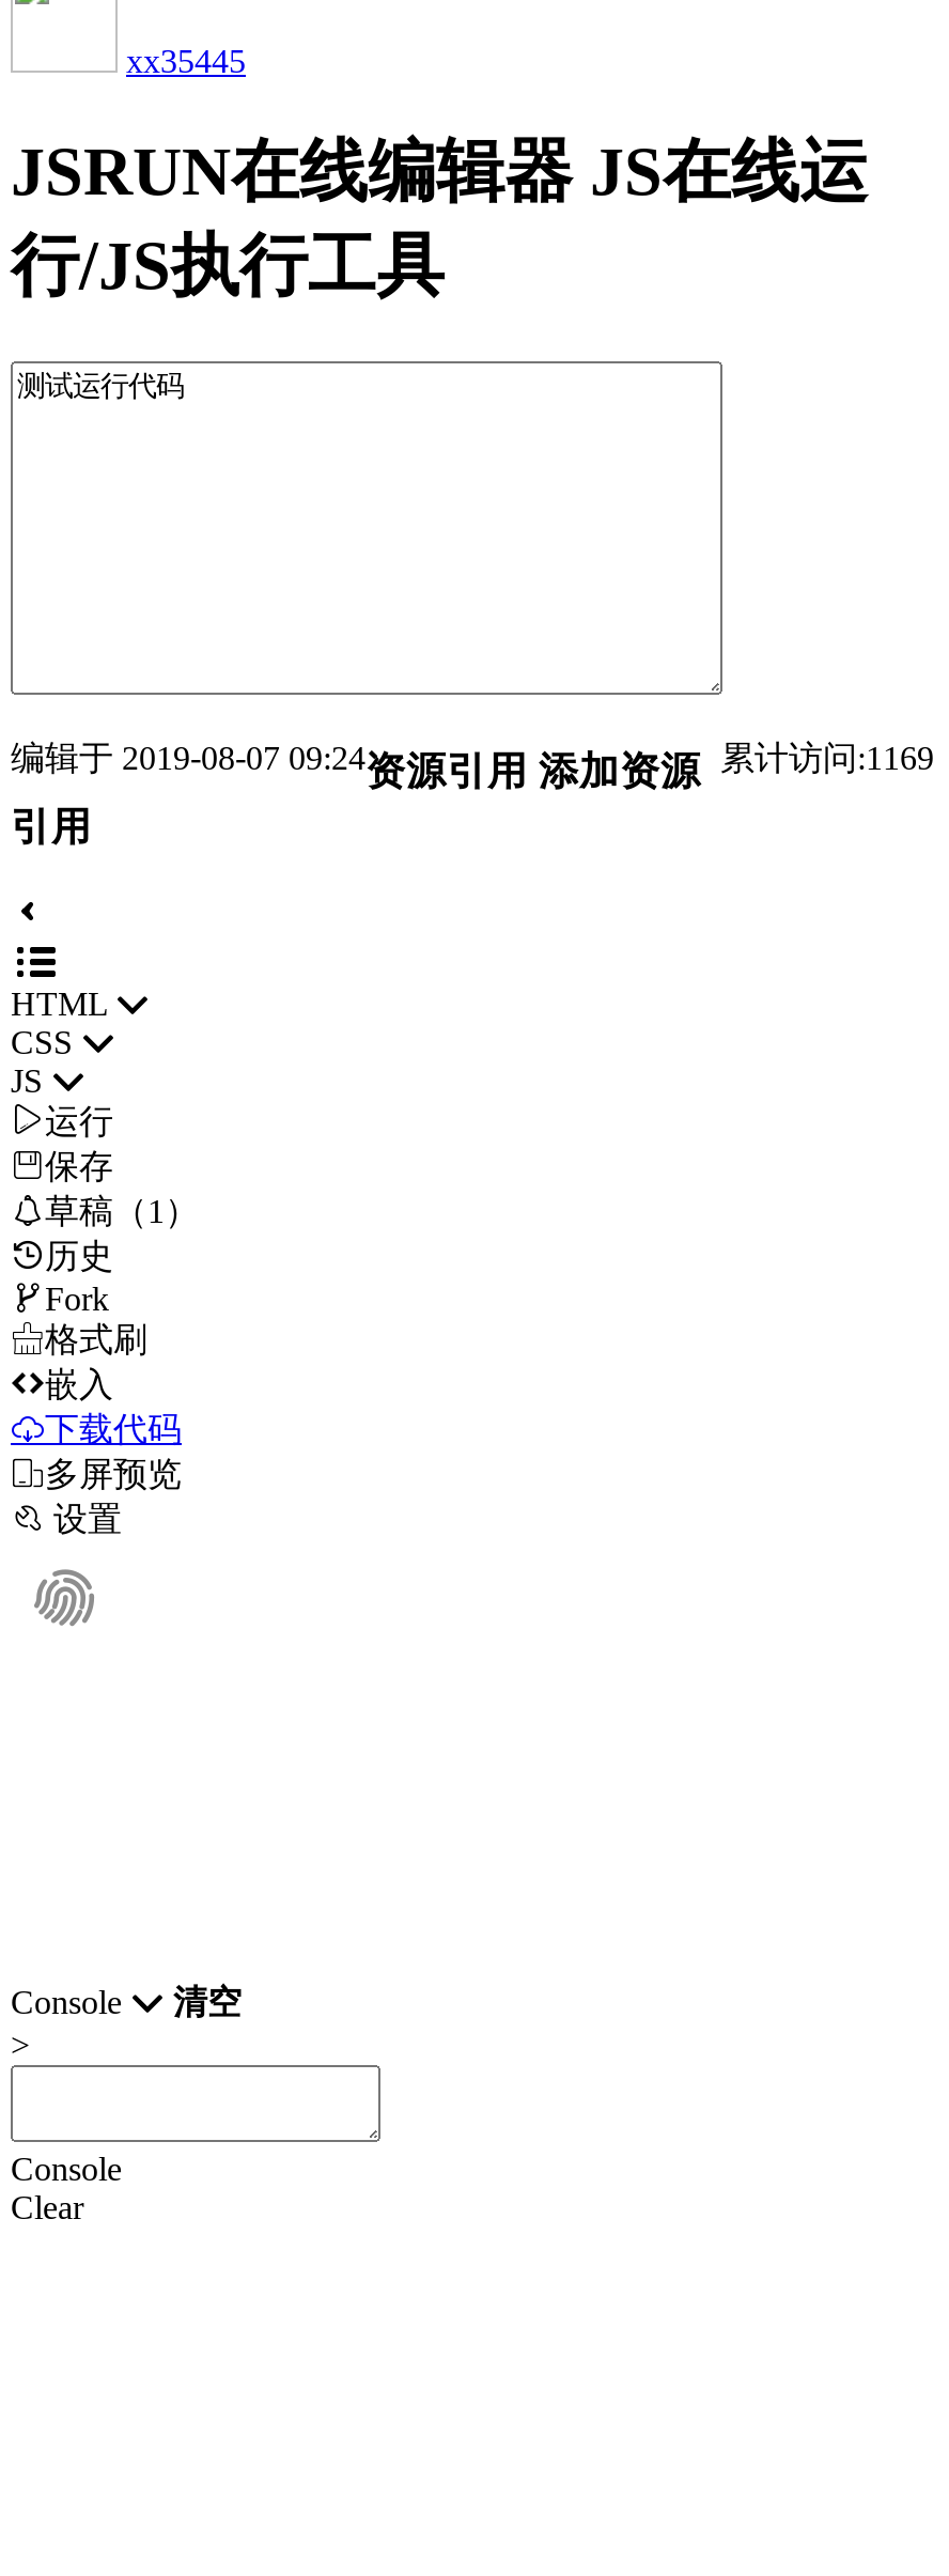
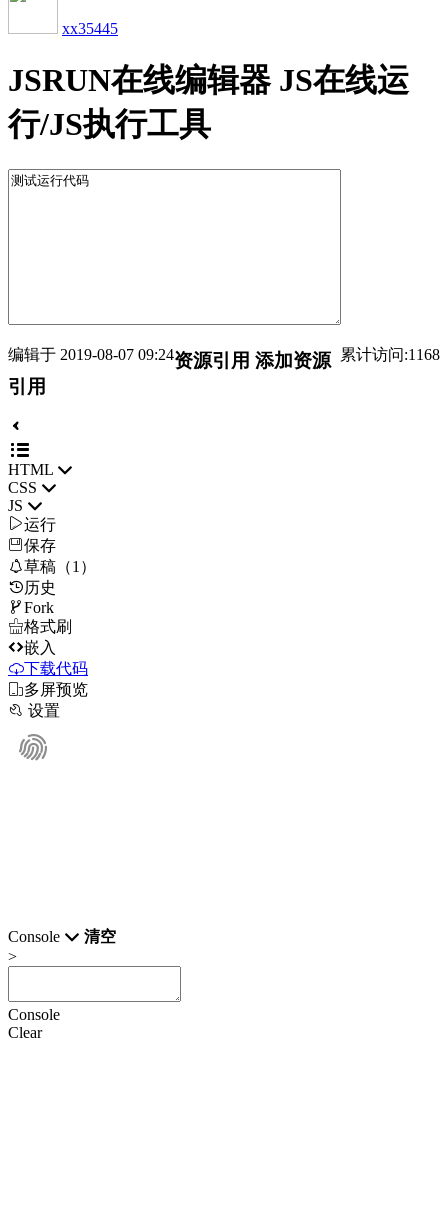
[11,739,934,792] 编辑于 2019-08-07 09:24 资源引用添加资源 累计访问:1169 -> [8,346,440,371] 编辑于 2019-08-07 09:24 资源引用添加资源 累计访问:1168

